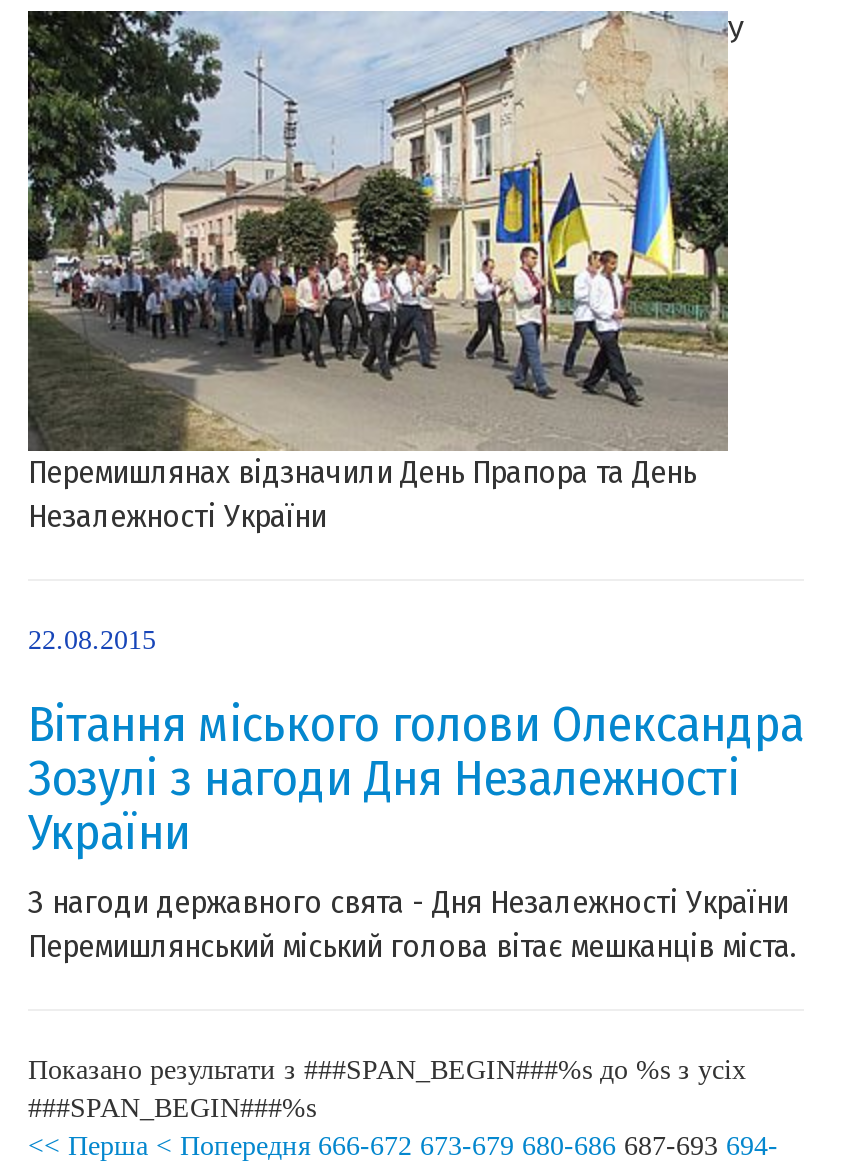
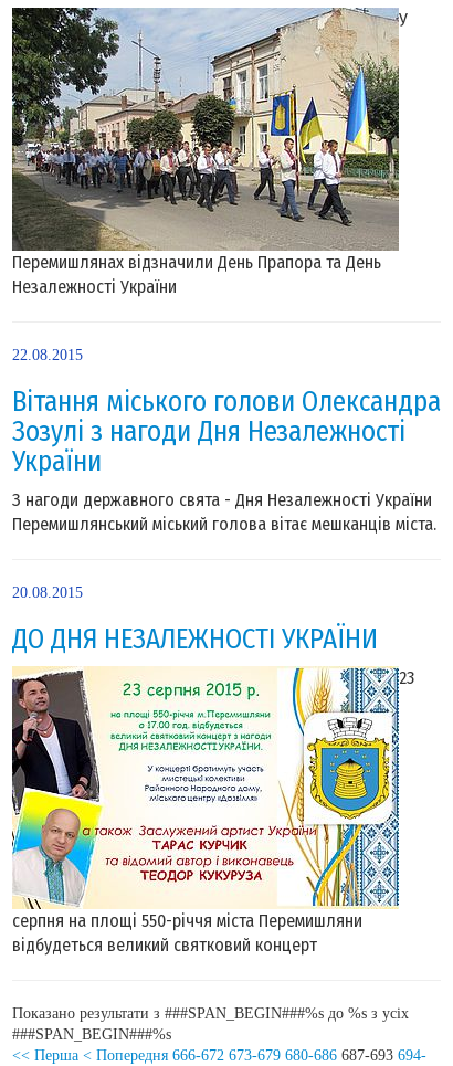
none -> [11,584,414,909] [image] | 20.08.2015 | ДО ДНЯ НЕЗАЛЕЖНОСТІ УКРАЇНИ | 23
none -> [12,910,362,955] серпня на площі 550-річчя міста Перемишляни | відбудеться великий святковий концерт

